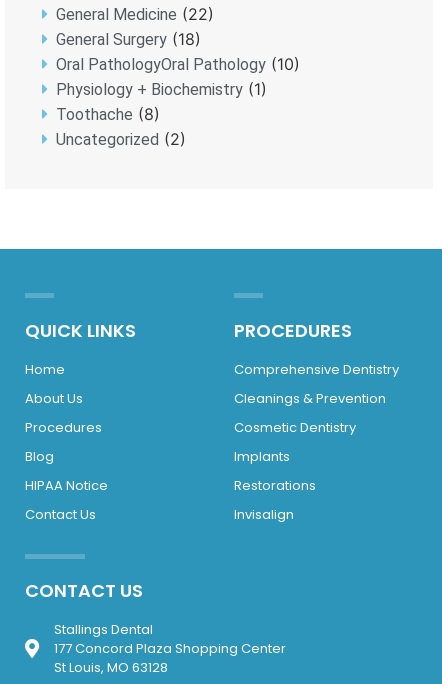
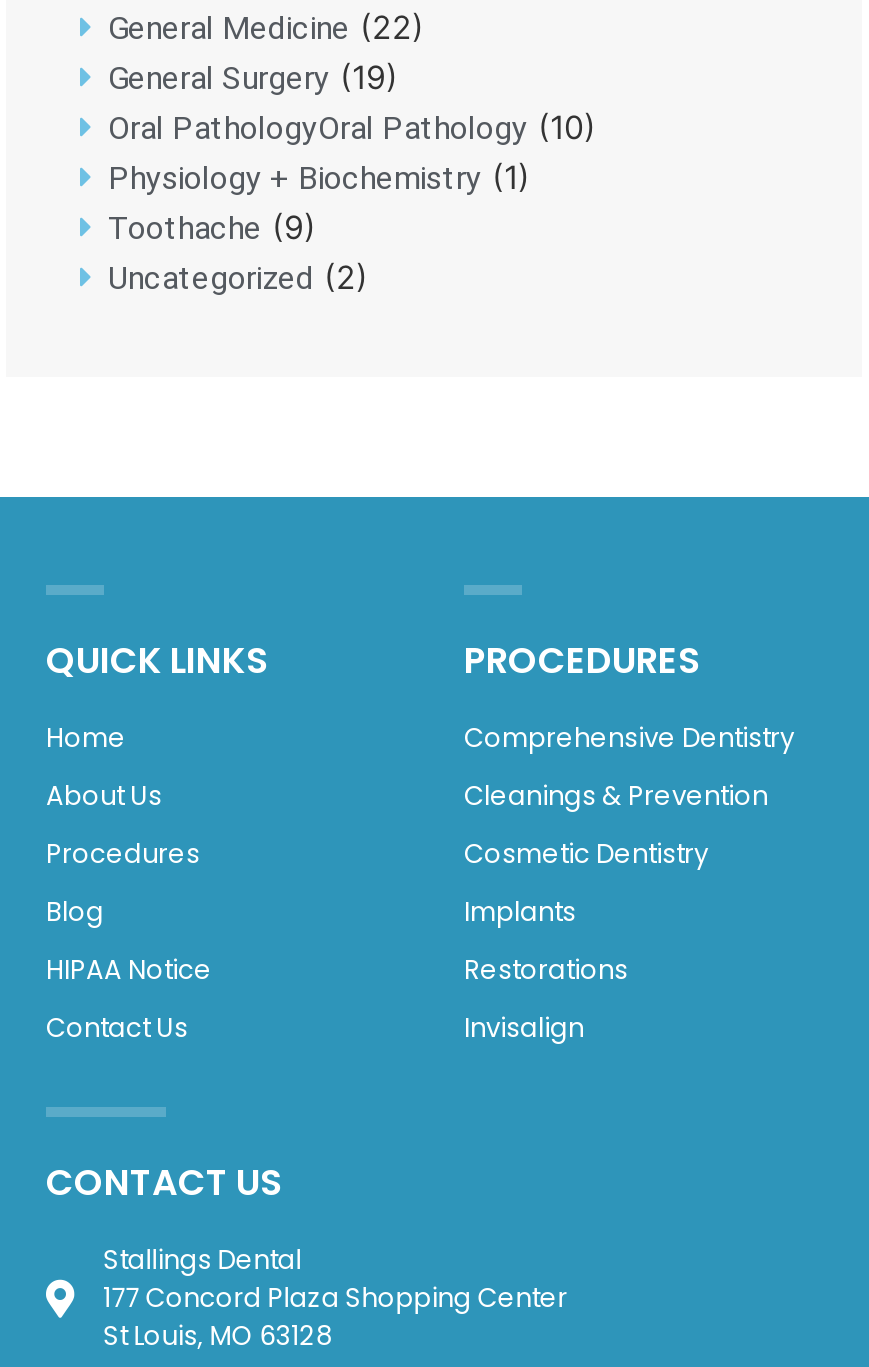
[56,29,201,49] General Surgery (18) -> [108,58,398,98] General Surgery (19)
[56,104,160,124] Toothache (8) -> [108,208,316,248] Toothache (9)

